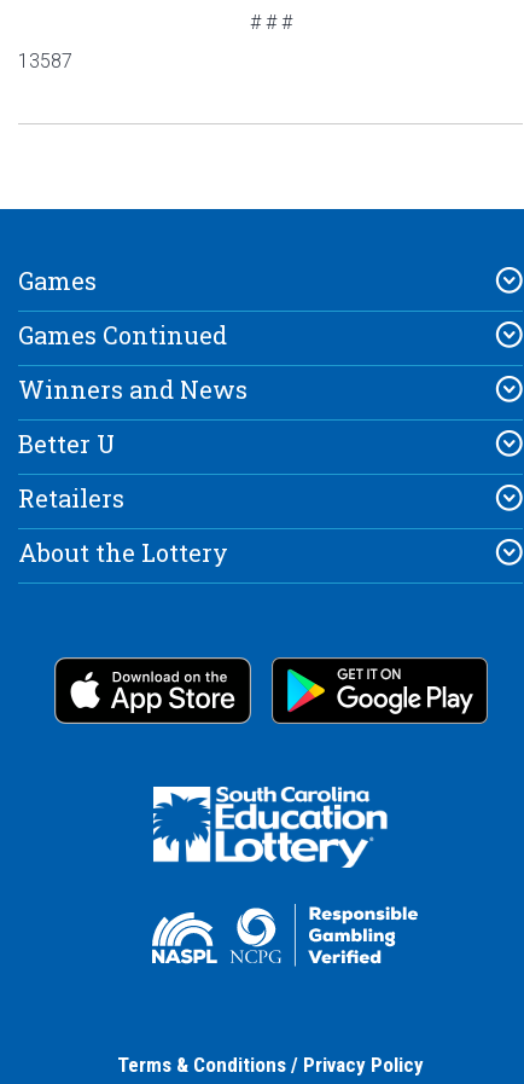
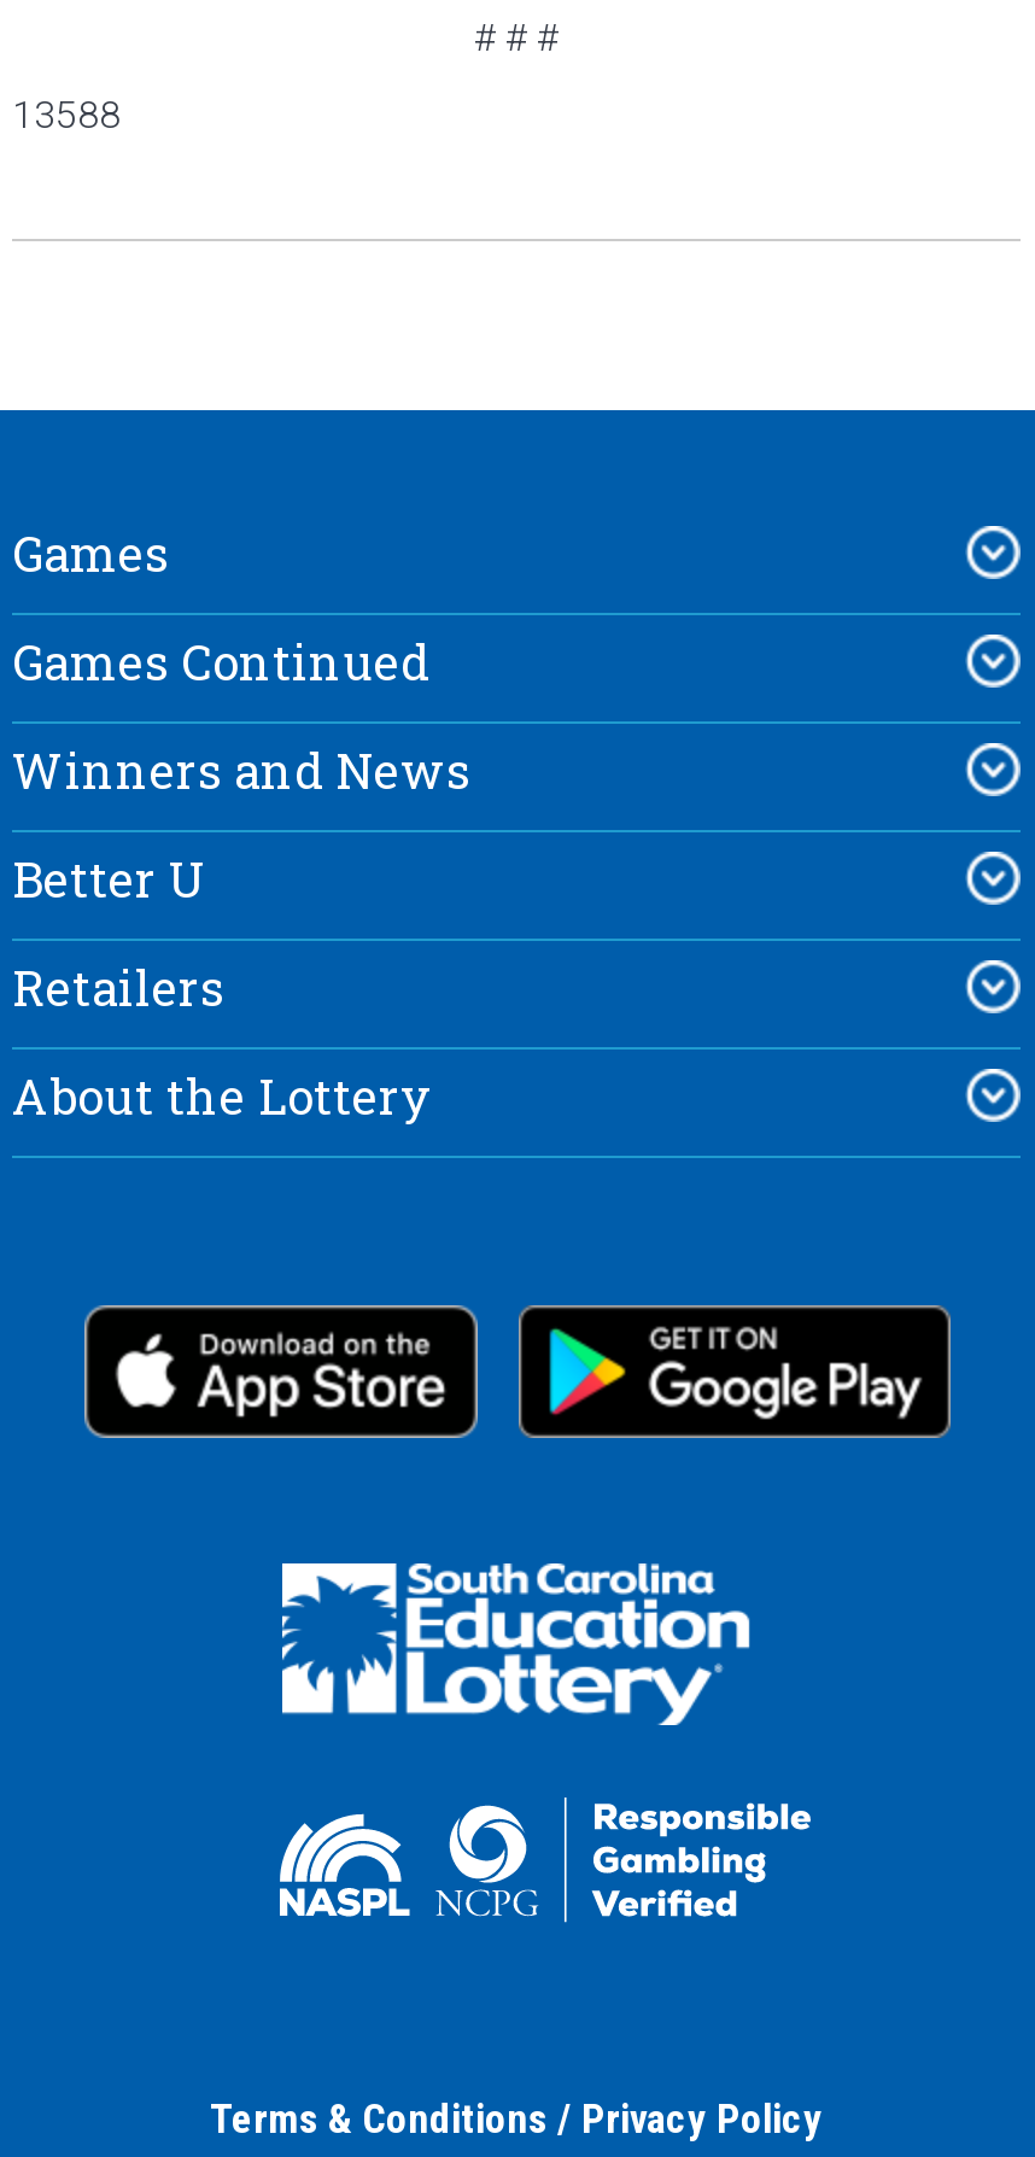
[18,50,72,73] 13587 -> [12,92,121,138] 13588

